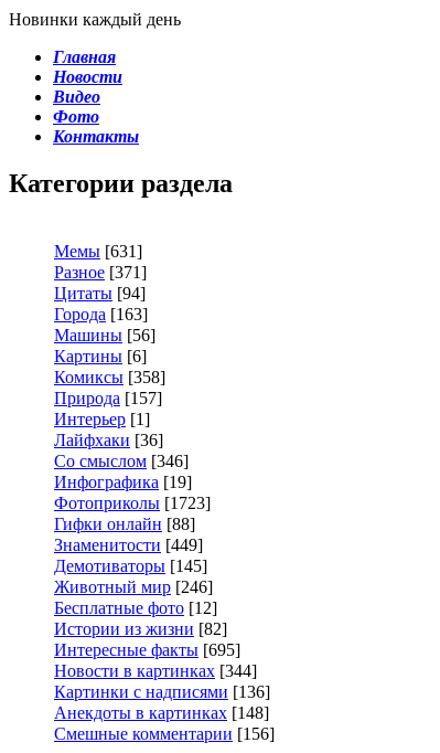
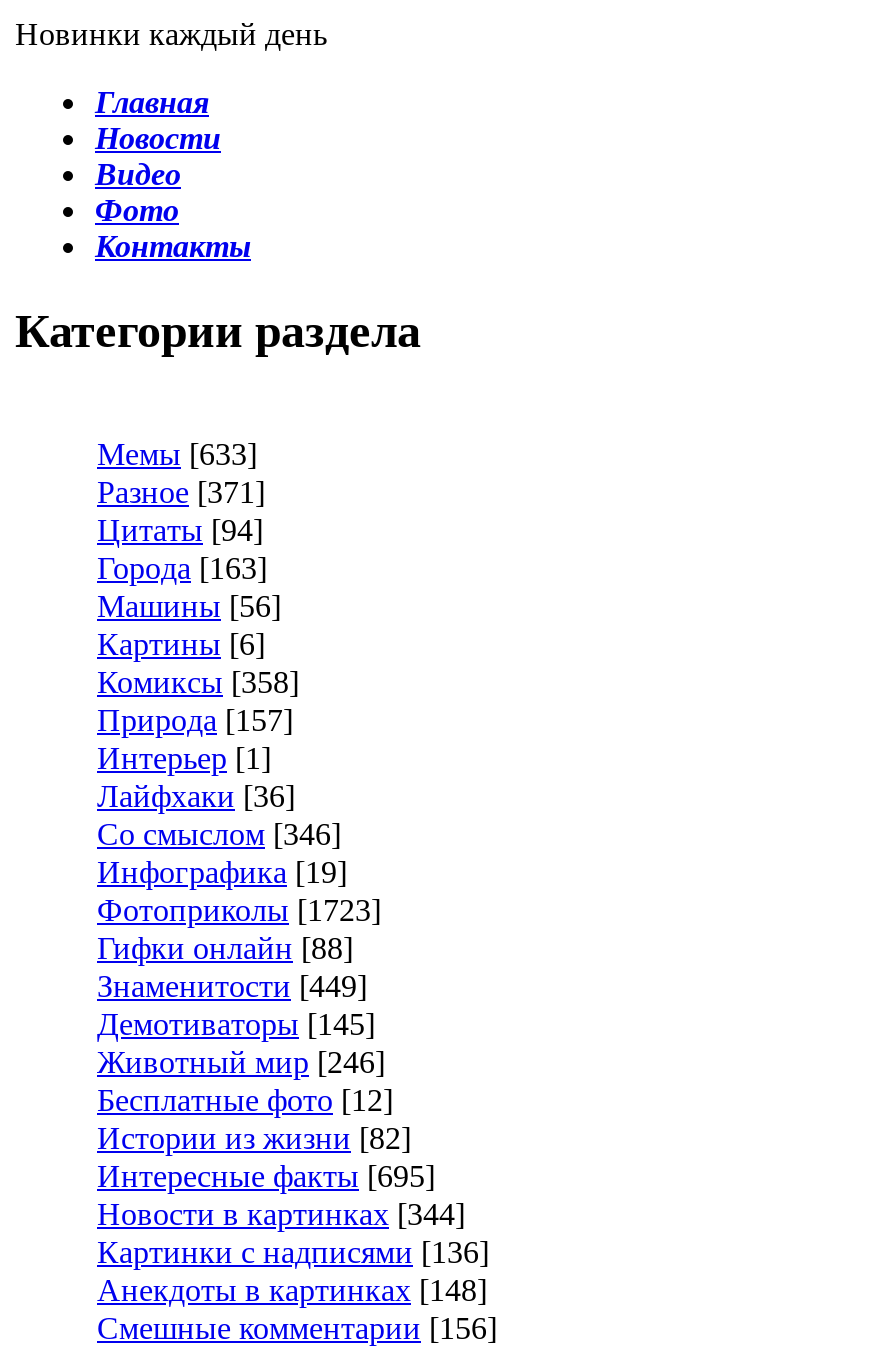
[54,242,142,260] Мемы [631] -> [97,437,257,471] Мемы [633]

